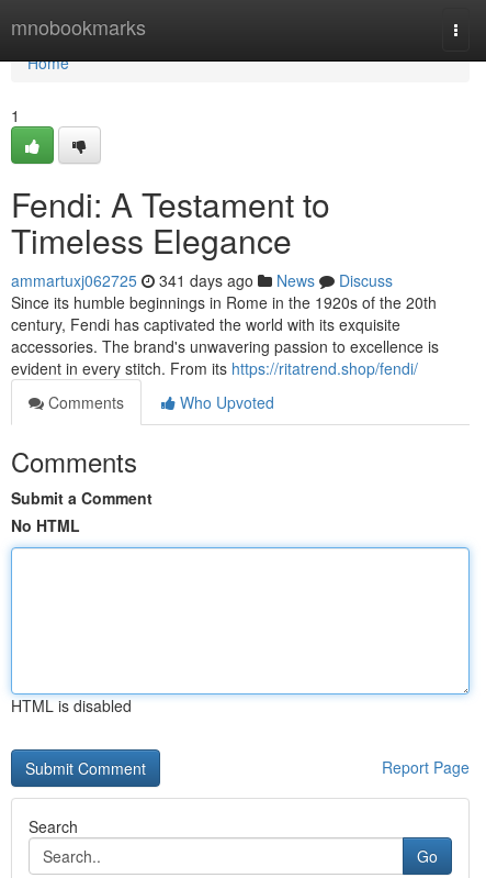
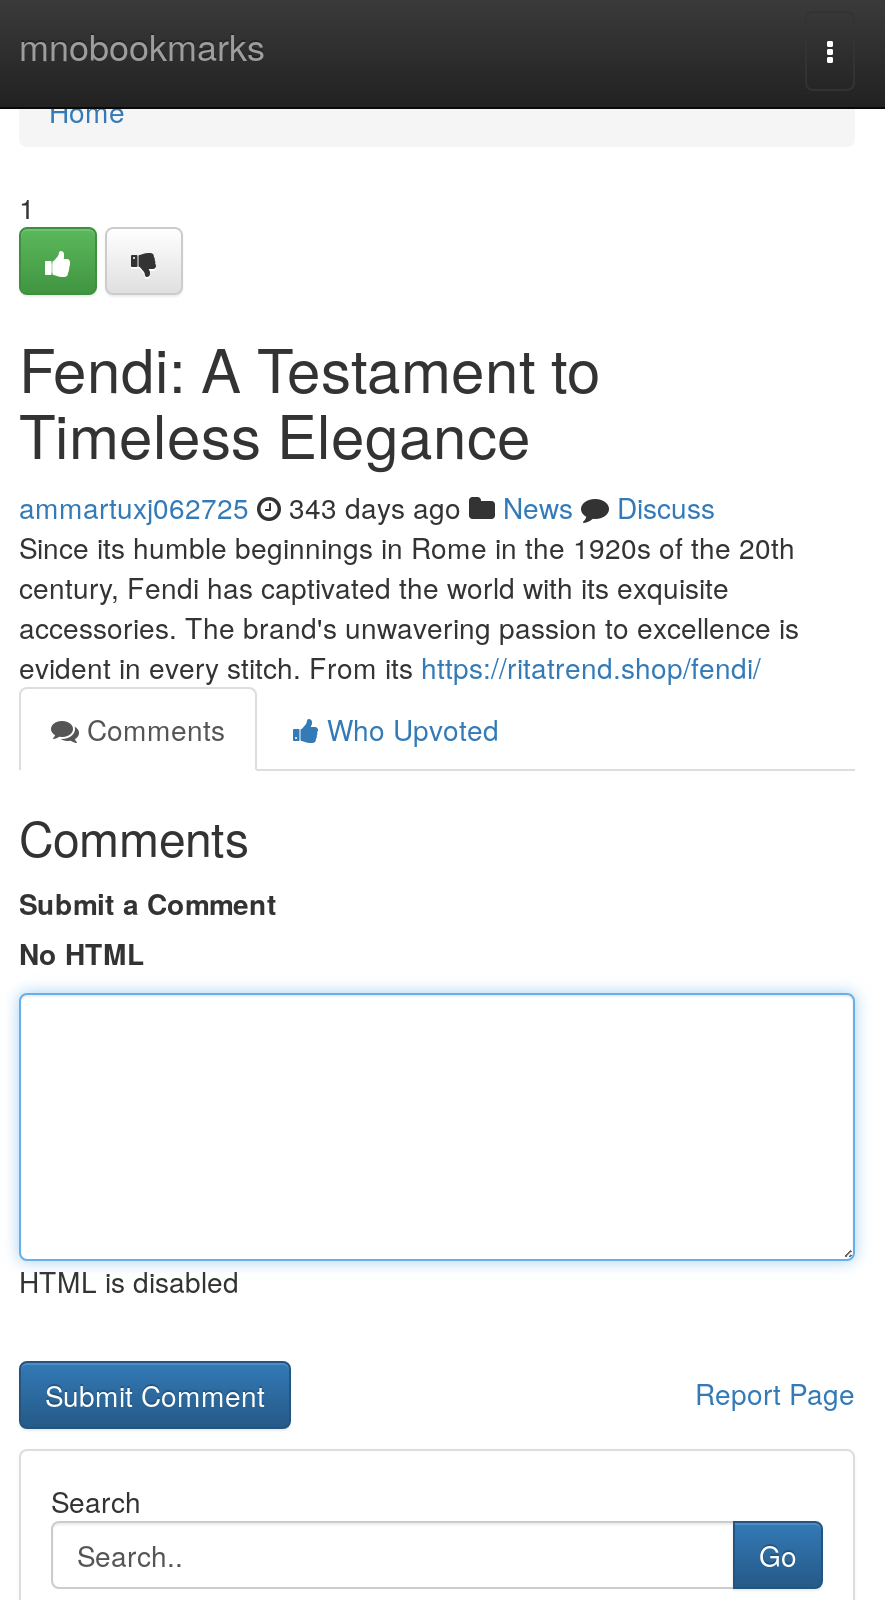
[11,269,393,291] ammartuxj062725 341 days ago News Discuss -> [19,487,715,527] ammartuxj062725 343 days ago News Discuss

